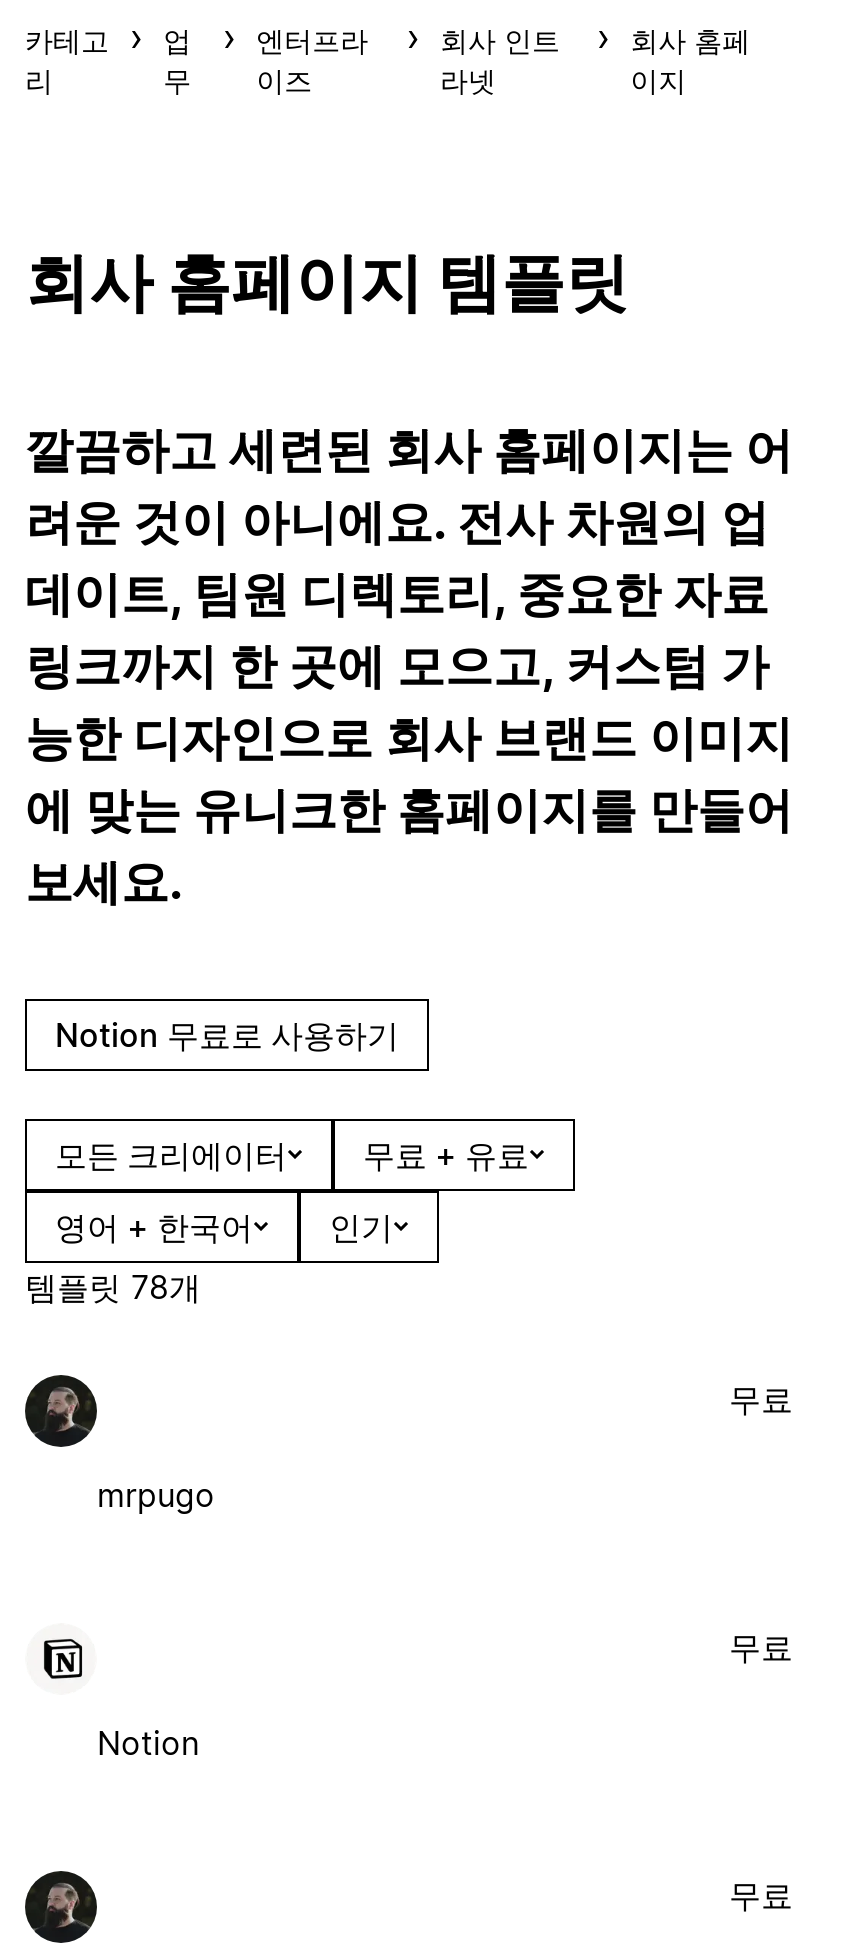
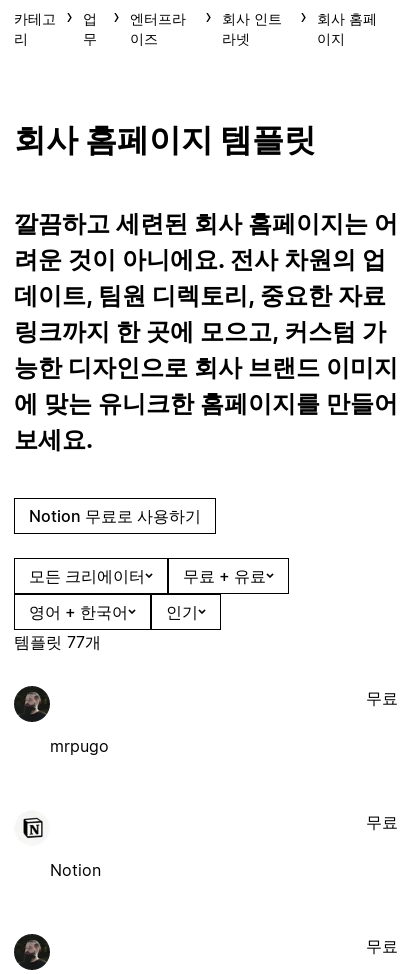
[25,1266,201,1306] 템플릿 78개 -> [14,632,101,652] 템플릿 77개

